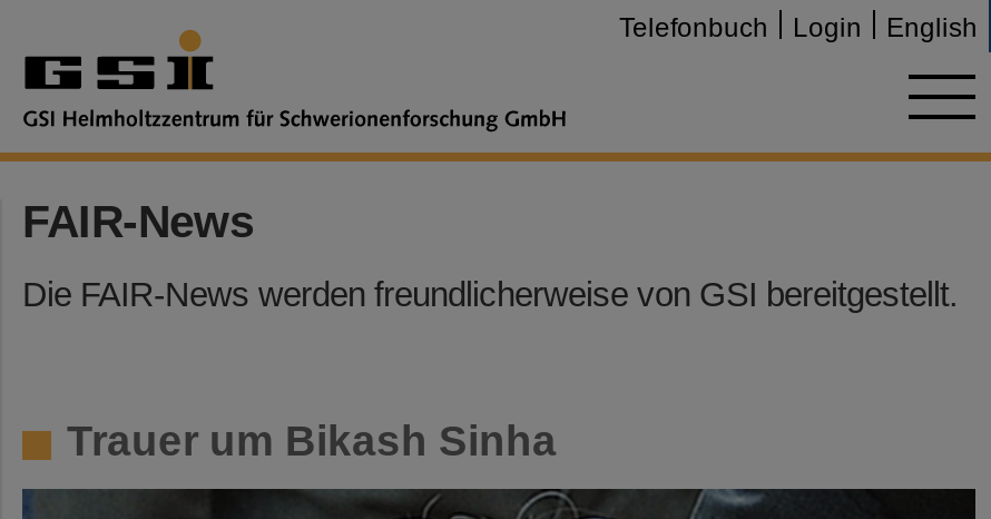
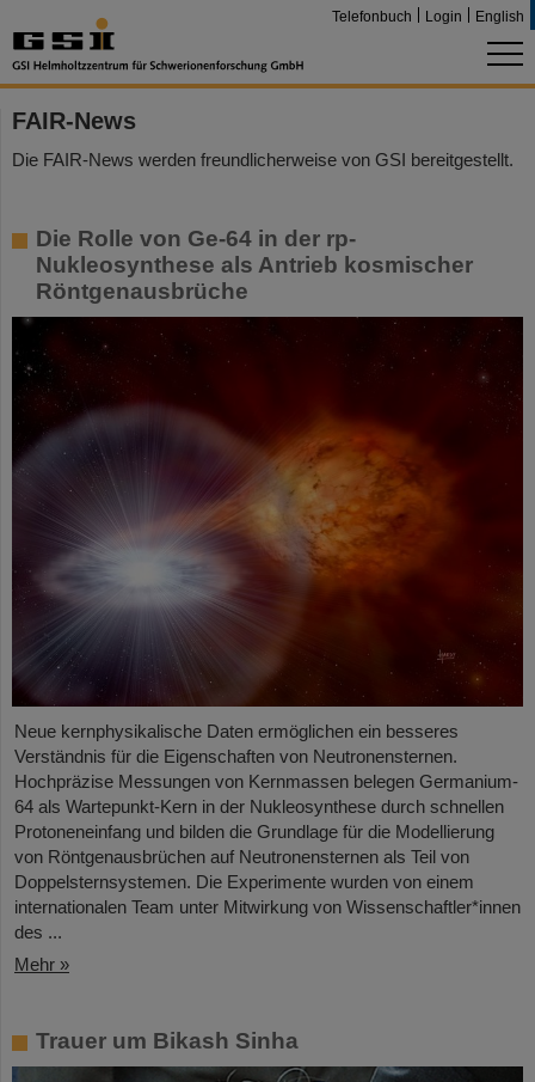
none -> [11,316,524,974] [image] | Neue kernphysikalische Daten ermöglichen ein besseres | Verständnis für die Eigenschaften von Neutronensternen. | Hochpräzise Messungen von Kernmassen belegen Germanium- | 64 als Wartepunkt-Kern in der Nukleosynthese durch schnellen | Protoneneinfang und bilden die Grundlage für die Modellierung | von Röntgenausbrüchen auf Neutronensternen als Teil von | Doppelsternsystemen. Die Experimente wurden von einem | internationalen Team unter Mitwirkung von Wissenschaftler*innen | des ... | Mehr »
none -> [36,226,473,304] Die Rolle von Ge-64 in der rp- | Nukleosynthese als Antrieb kosmischer | Röntgenausbrüche

